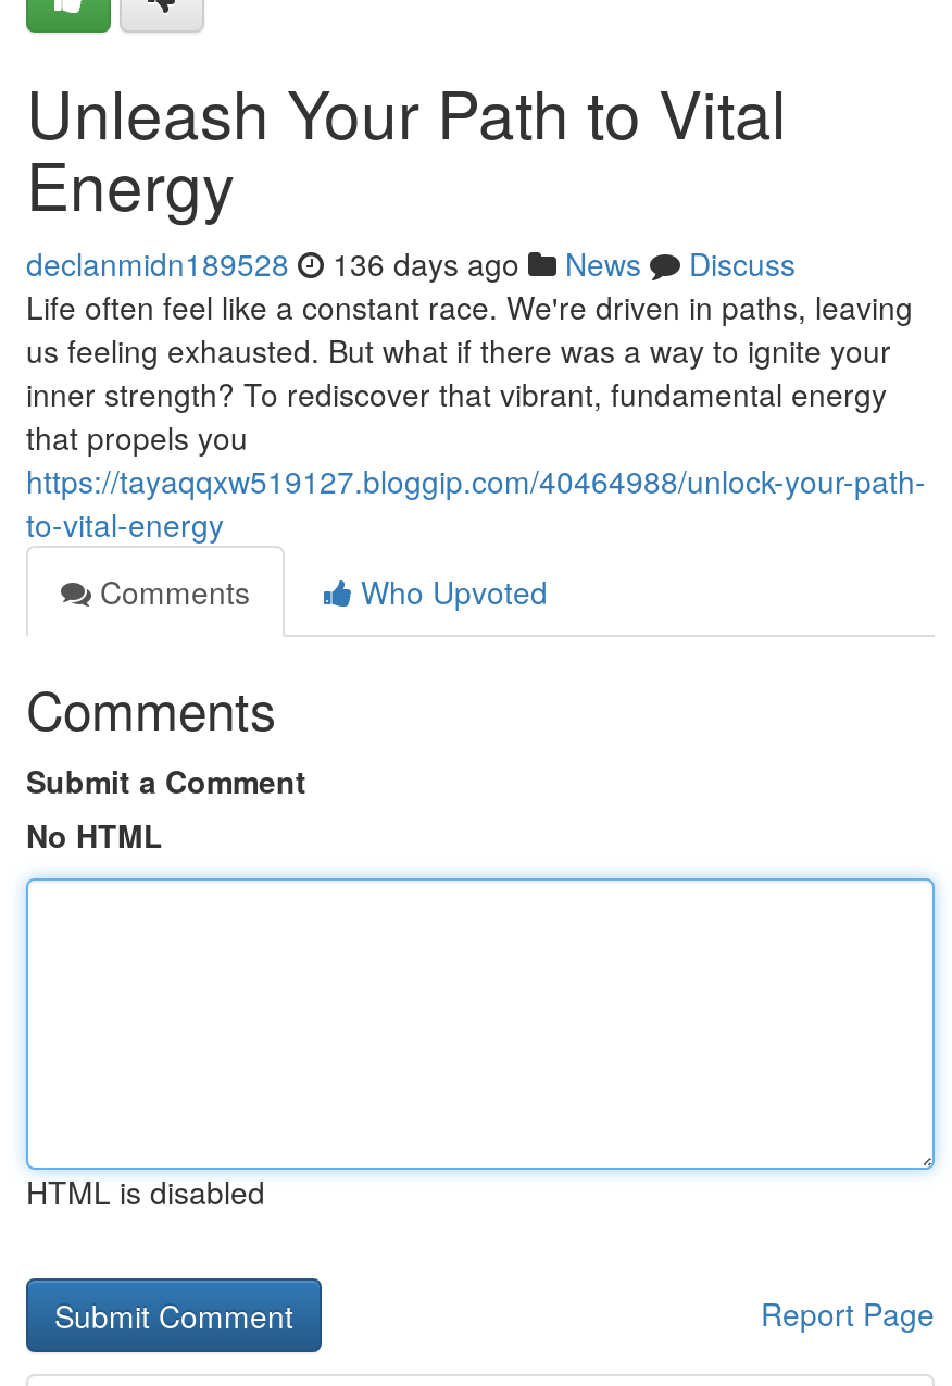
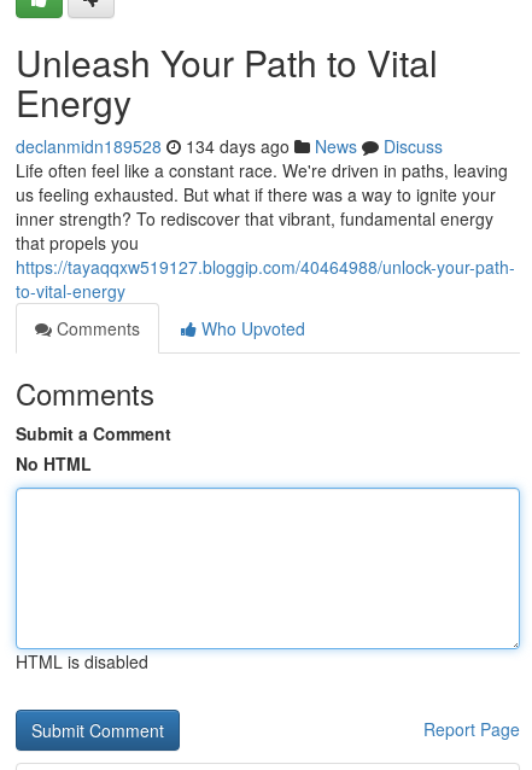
[26,241,796,285] declanmidn189528 136 days ago News Discuss -> [16,134,443,158] declanmidn189528 134 days ago News Discuss

